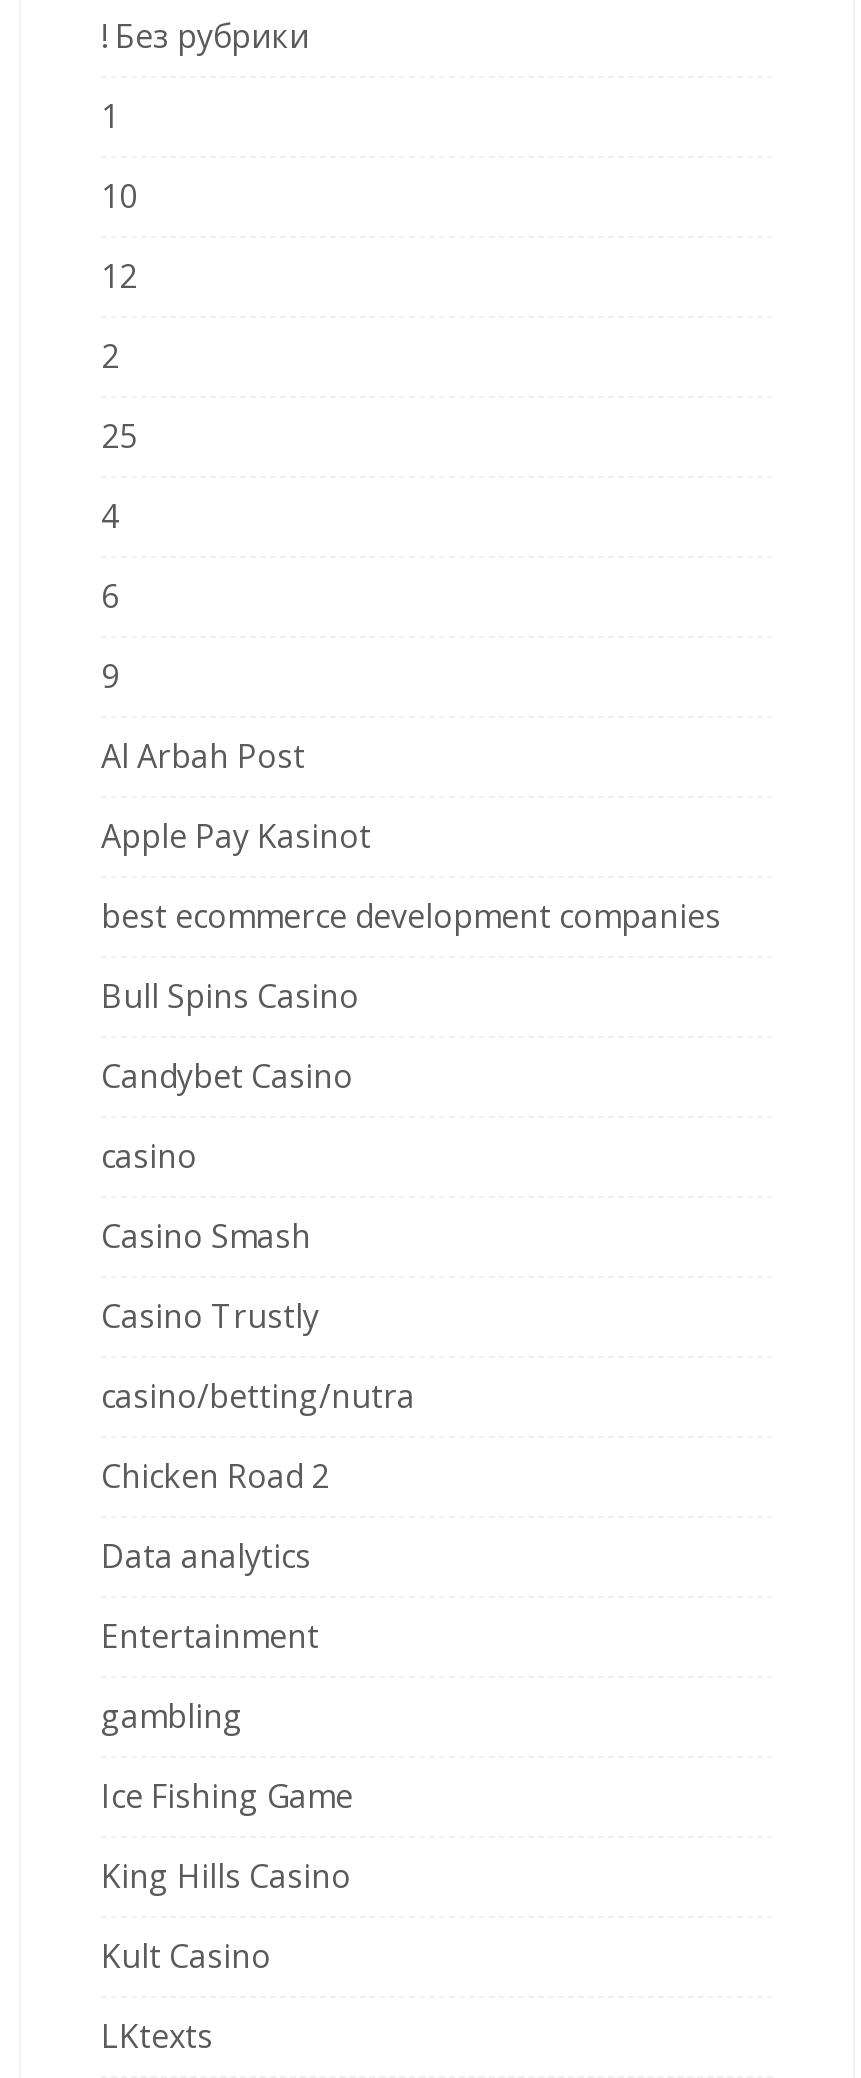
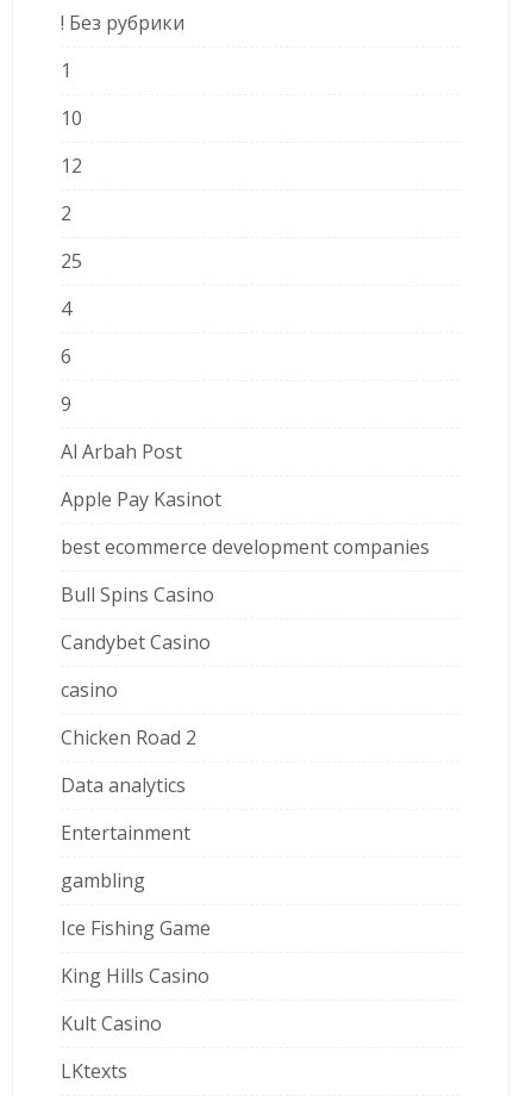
[101,1214,415,1418] Casino Smash | Casino Trustly | casino/betting/nutra -> none

